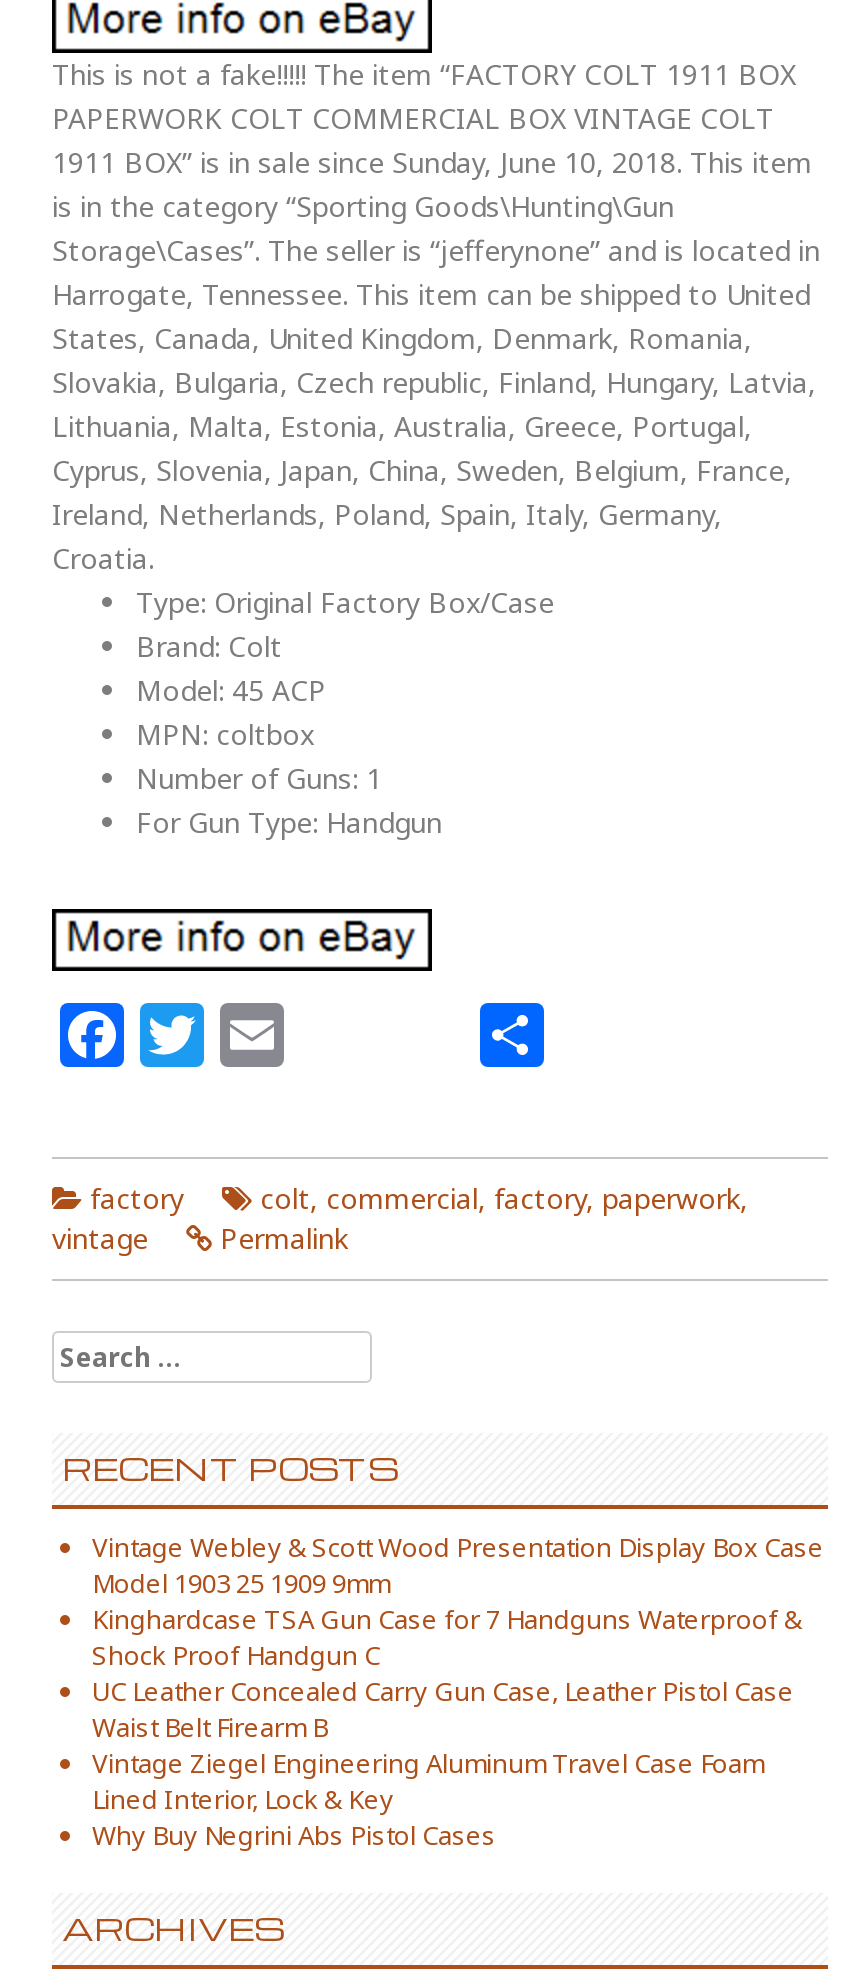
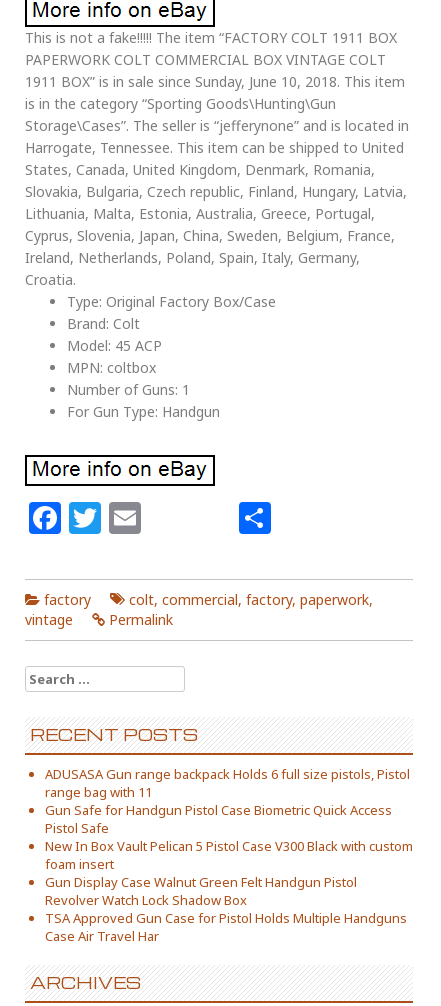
[92,1529,824,1853] Vintage Webley & Scott Wood Presentation Display Box Case | Model 1903 25 1909 9mm | Kinghardcase TSA Gun Case for 7 Handguns Waterproof & | Shock Proof Handgun C | UC Leather Concealed Carry Gun Case, Leather Pistol Case | Waist Belt Firearm B | Vintage Ziegel Engineering Aluminum Travel Case Foam | Lined Interior, Lock & Key | Why Buy Negrini Abs Pistol Cases -> [45,765,413,945] ADUSASA Gun range backpack Holds 6 full size pistols, Pistol | range bag with 11 | Gun Safe for Handgun Pistol Case Biometric Quick Access | Pistol Safe | New In Box Vault Pelican 5 Pistol Case V300 Black with custom | foam insert | Gun Display Case Walnut Green Felt Handgun Pistol | Revolver Watch Lock Shadow Box | TSA Approved Gun Case for Pistol Holds Multiple Handguns | Case Air Travel Har

